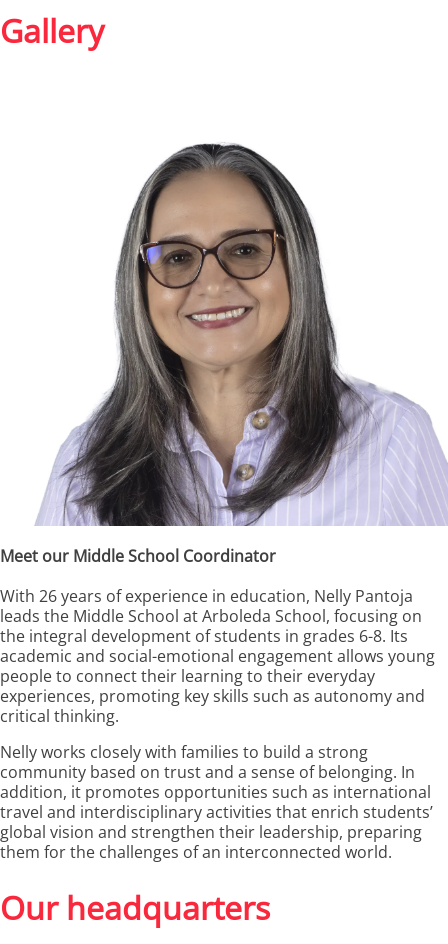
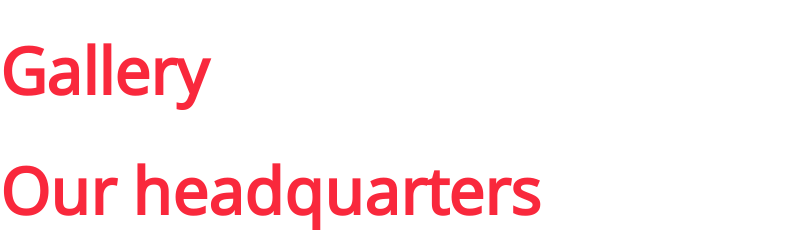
[0,143,445,863] [image] | Meet our Middle School Coordinator | With 26 years of experience in education, Nelly Pantoja | leads the Middle School at Arboleda School, focusing on | the integral development of students in grades 6-8. Its | academic and social-emotional engagement allows young | people to connect their learning to their everyday | experiences, promoting key skills such as autonomy and | critical thinking. | Nelly works closely with families to build a strong | community based on trust and a sense of belonging. In | addition, it promotes opportunities such as international | travel and interdisciplinary activities that enrich students’ | global vision and strengthen their leadership, preparing | them for the challenges of an interconnected world. -> none

